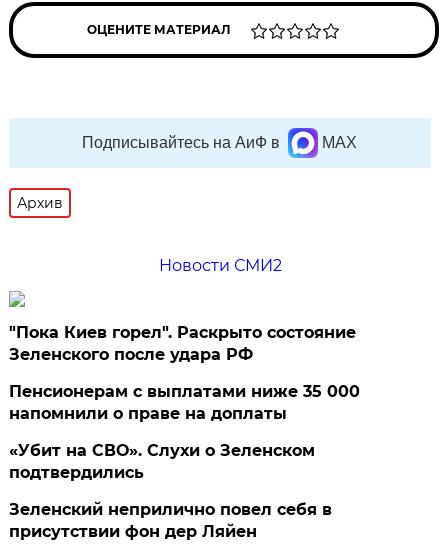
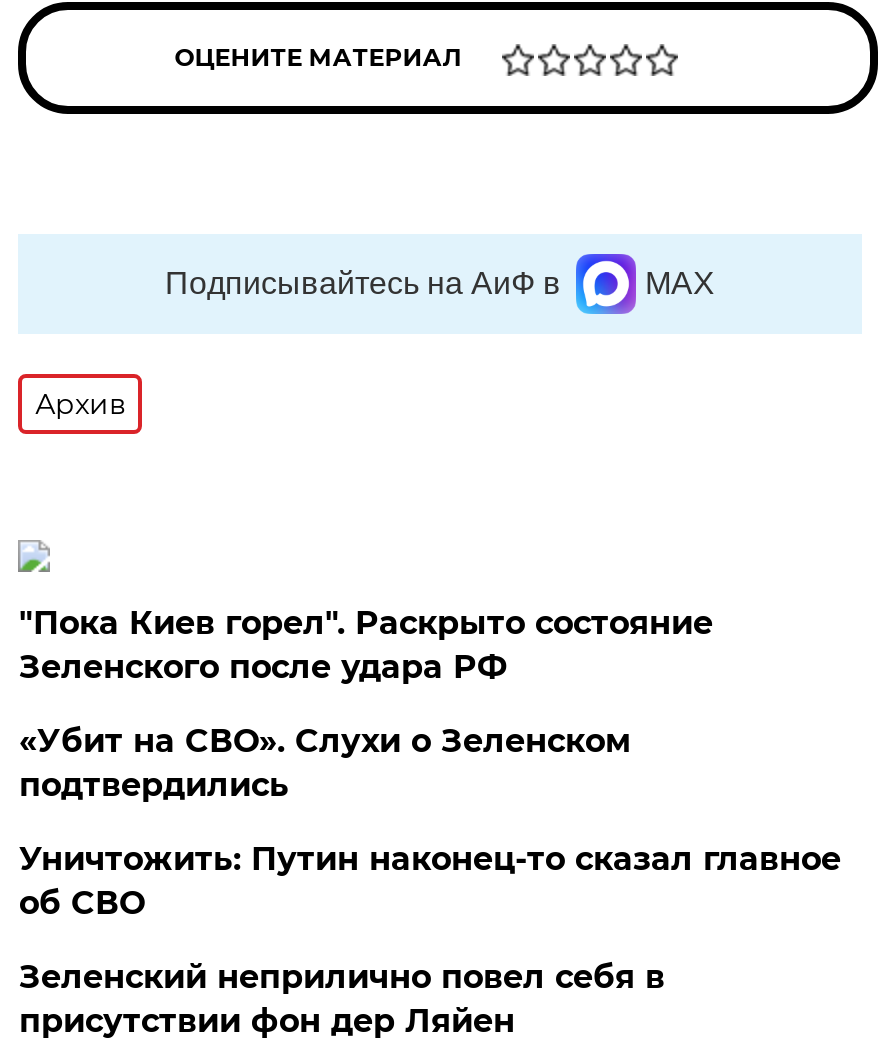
[159,256,282,275] Новости СМИ2 -> none
[9,382,360,423] Пенсионерам с выплатами ниже 35 000 | напомнили о праве на доплаты -> none
moved [9,441,315,482] -> [19,722,631,804]: «Убит на СВО». Слухи о Зеленском | подтвердились
none -> [19,840,841,922] Уничтожить: Путин наконец-то сказал главное | об СВО

